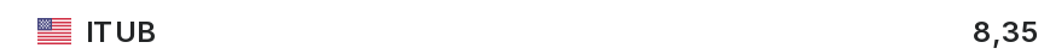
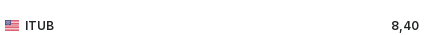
[973,13,1038,49] 8,35 -> [391,18,419,33] 8,40

